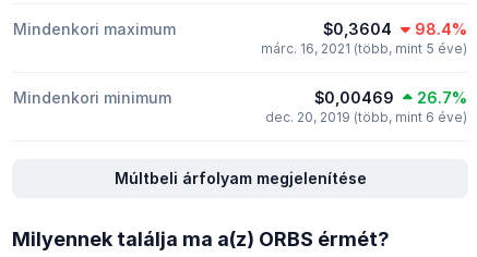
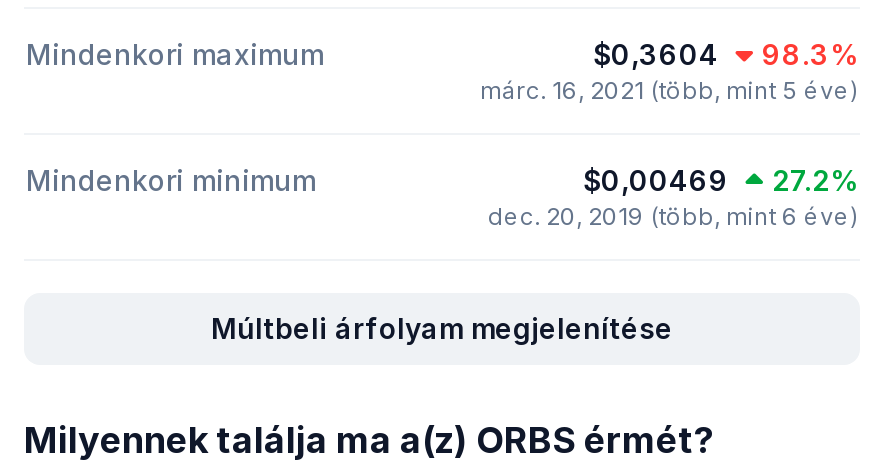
[323,20,467,38] $0,3604 98.4% -> [593,37,858,71] $0,3604 98.3%
[314,88,467,107] $0,00469 26.7% -> [583,163,858,197] $0,00469 27.2%

